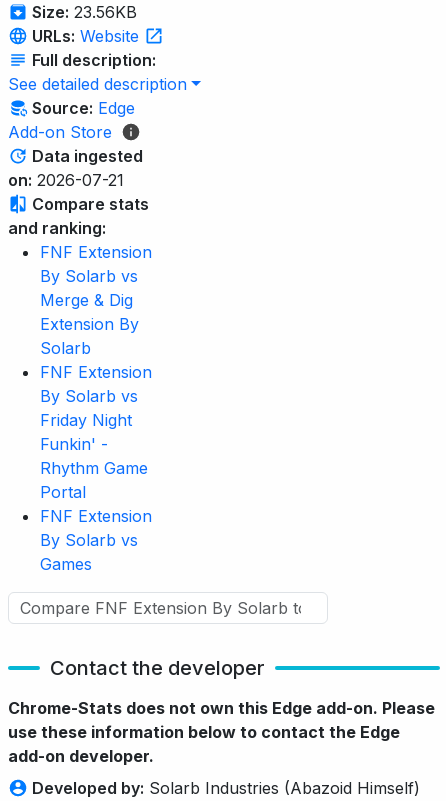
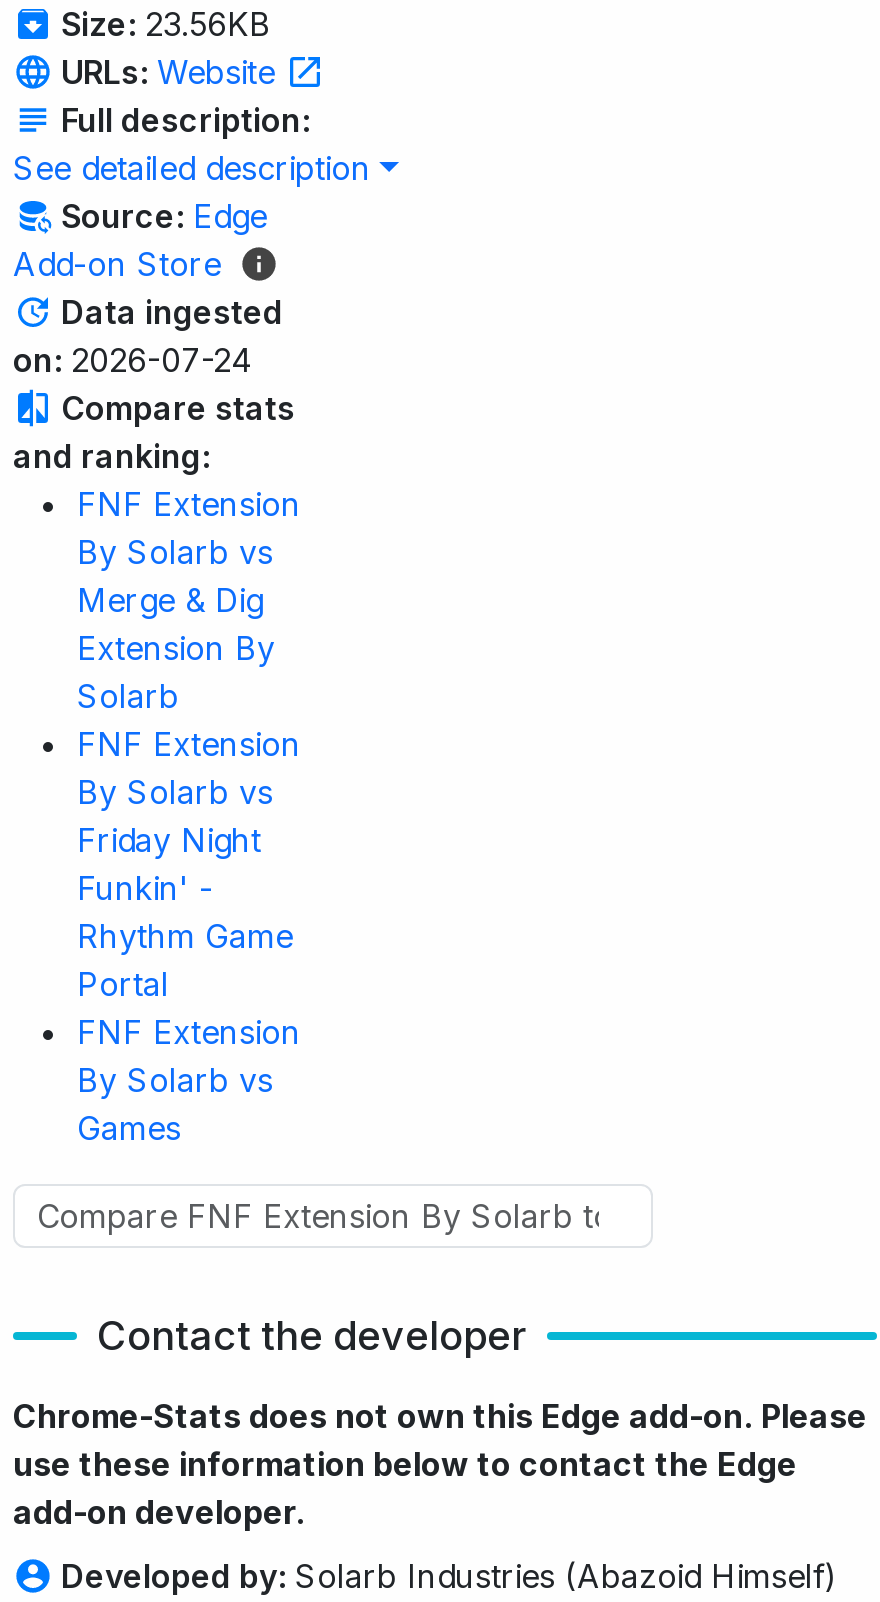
[8,170,124,190] on: 2026-07-21 -> [13,340,253,380] on: 2026-07-24

